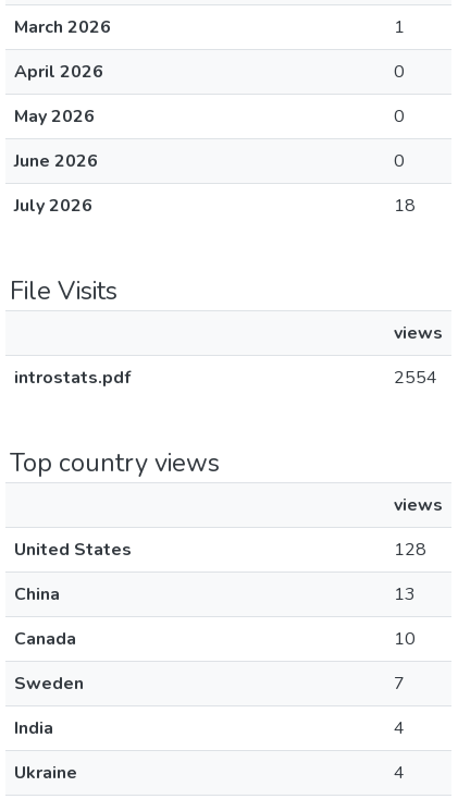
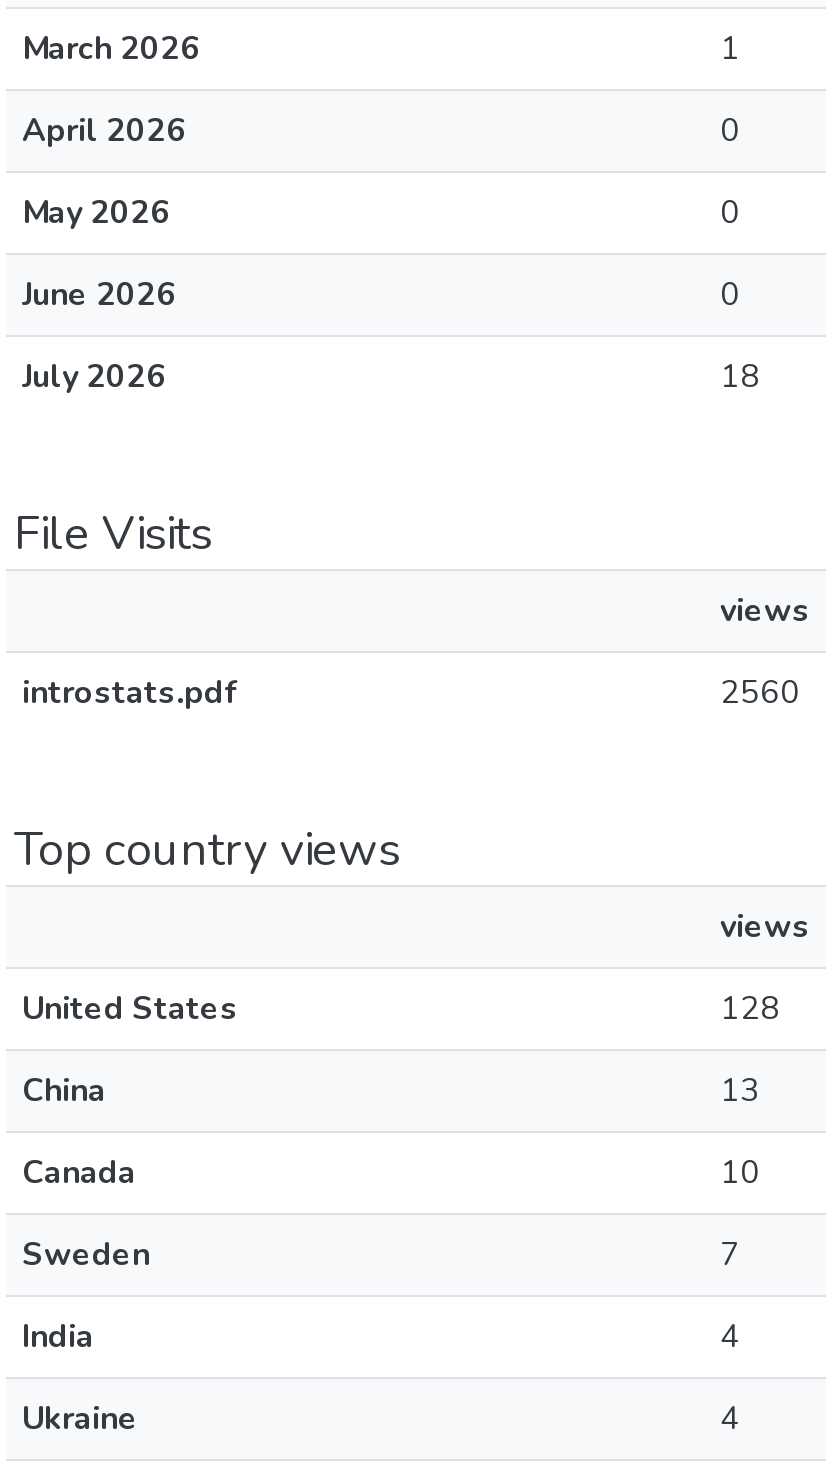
[394,366,437,390] 2554 -> [720,671,800,715] 2560

